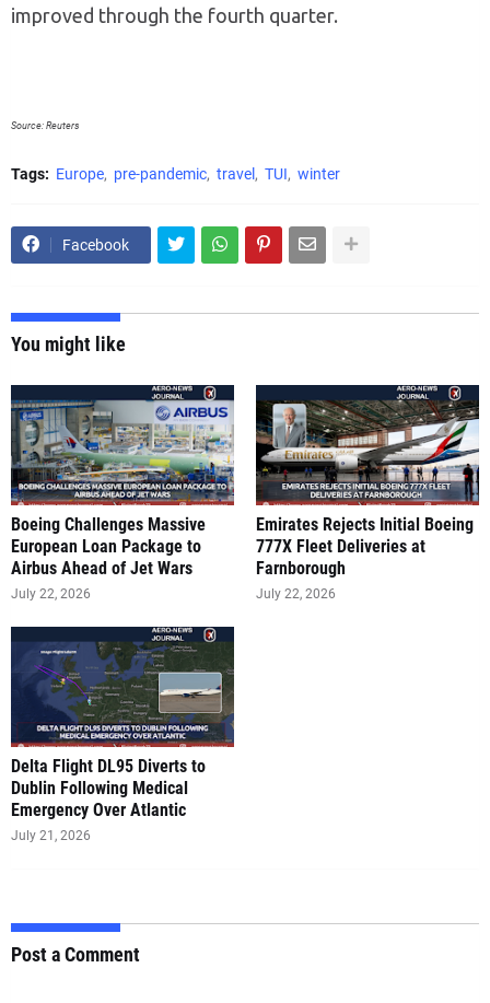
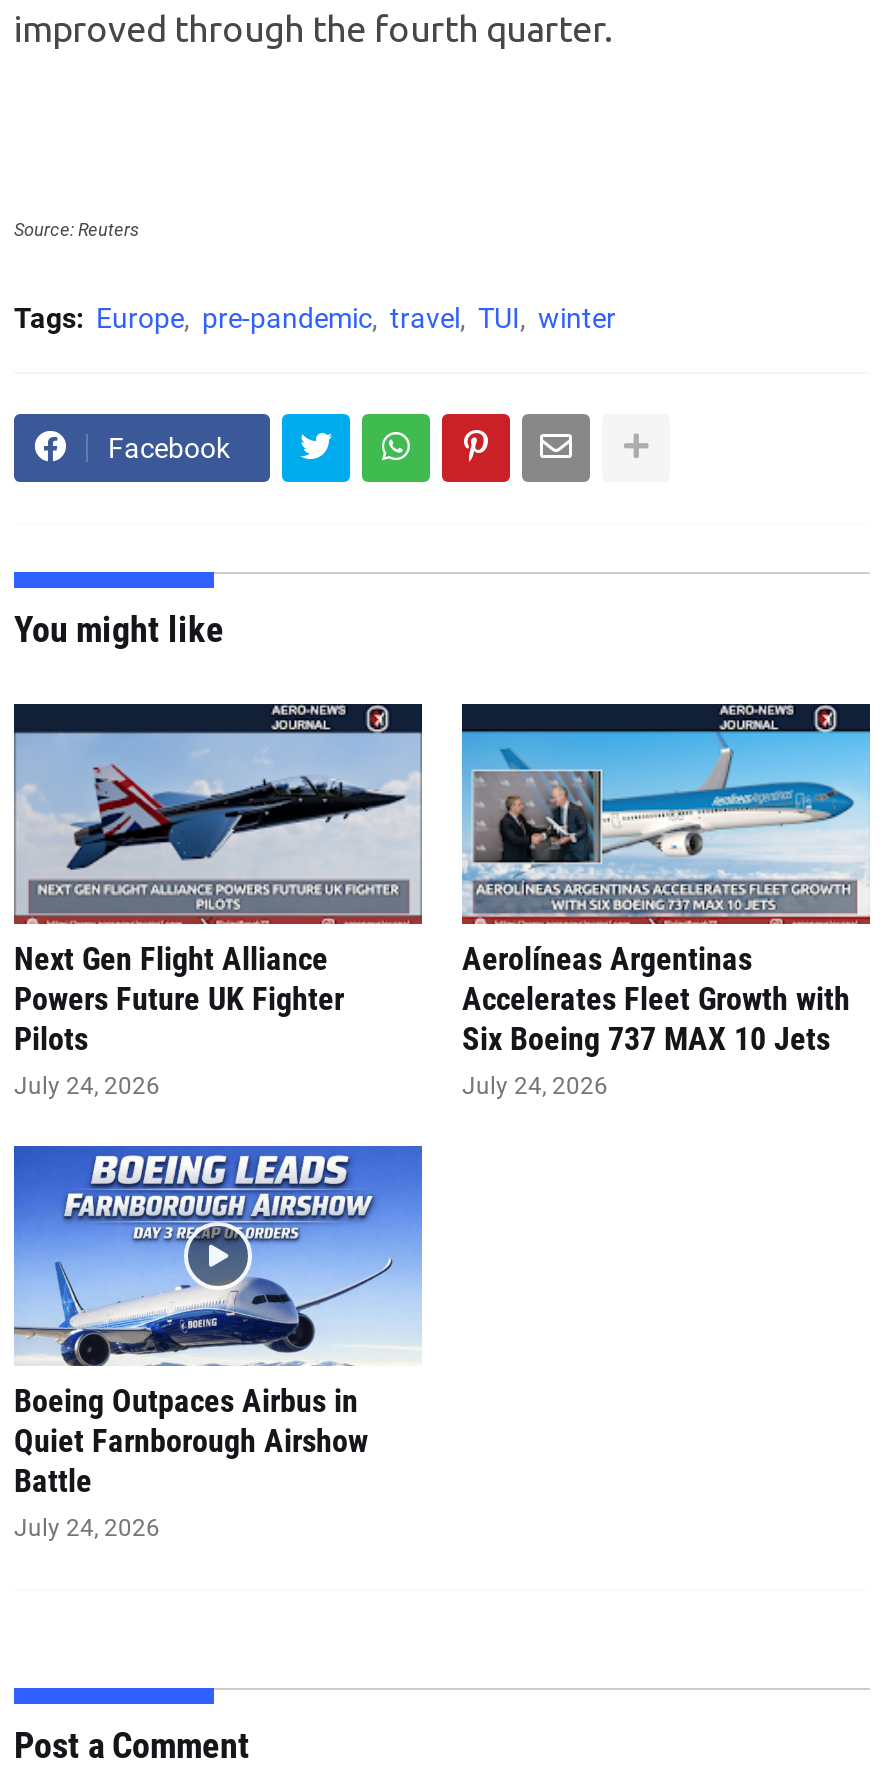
[11,399,234,601] [image] | Boeing Challenges Massive | European Loan Package to | Airbus Ahead of Jet Wars | July 22, 2026 -> [12,732,422,1099] [image] | Next Gen Flight Alliance | Powers Future UK Fighter | Pilots | July 24, 2026
[255,399,480,601] [image] | Emirates Rejects Initial Boeing | 777X Fleet Deliveries at | Farnborough | July 22, 2026 -> [460,730,872,1099] [image] | Aerolíneas Argentinas | Accelerates Fleet Growth with | Six Boeing 737 MAX 10 Jets | July 24, 2026
[10,626,235,843] [image] | Delta Flight DL95 Diverts to | Dublin Following Medical | Emergency Over Atlantic | July 21, 2026 -> [12,1144,424,1541] [image] | Boeing Outpaces Airbus in | Quiet Farnborough Airshow | Battle | July 24, 2026

